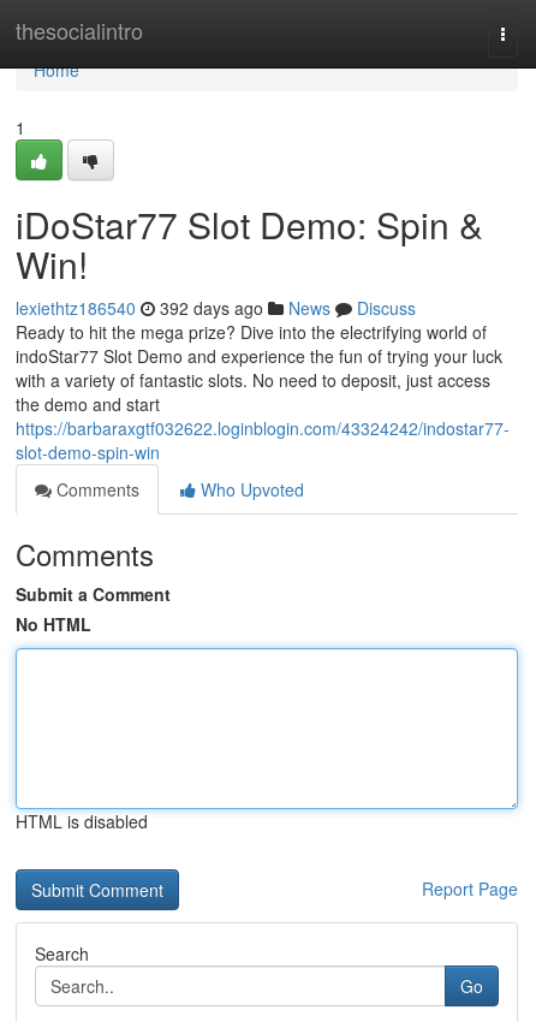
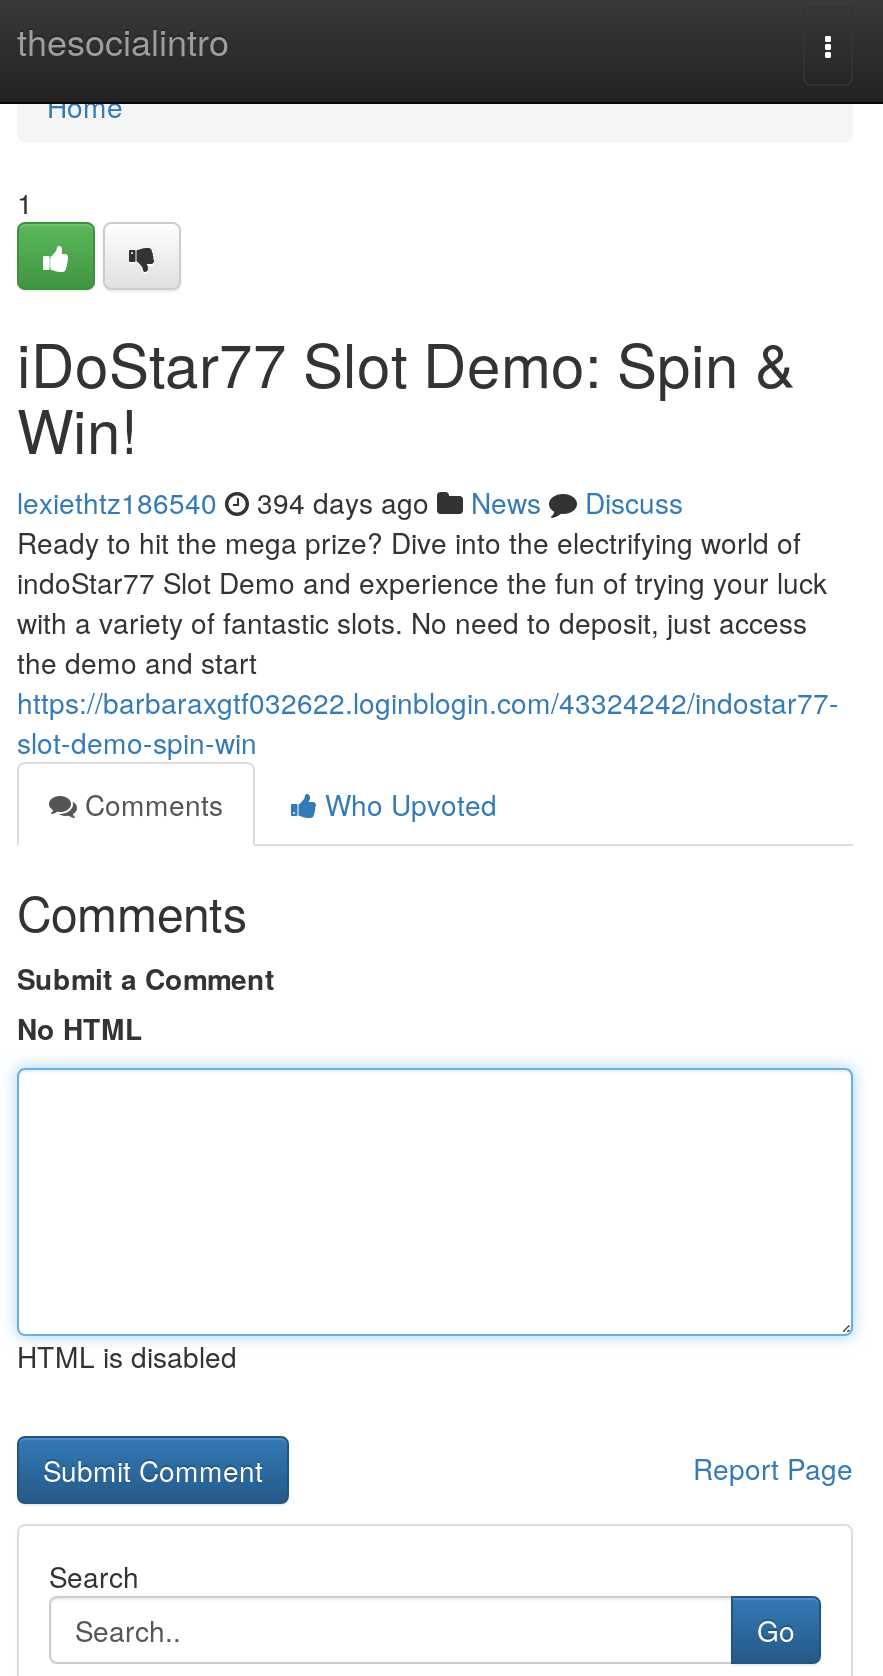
[16,296,416,320] lexiethtz186540 392 days ago News Discuss -> [17,482,683,522] lexiethtz186540 394 days ago News Discuss

